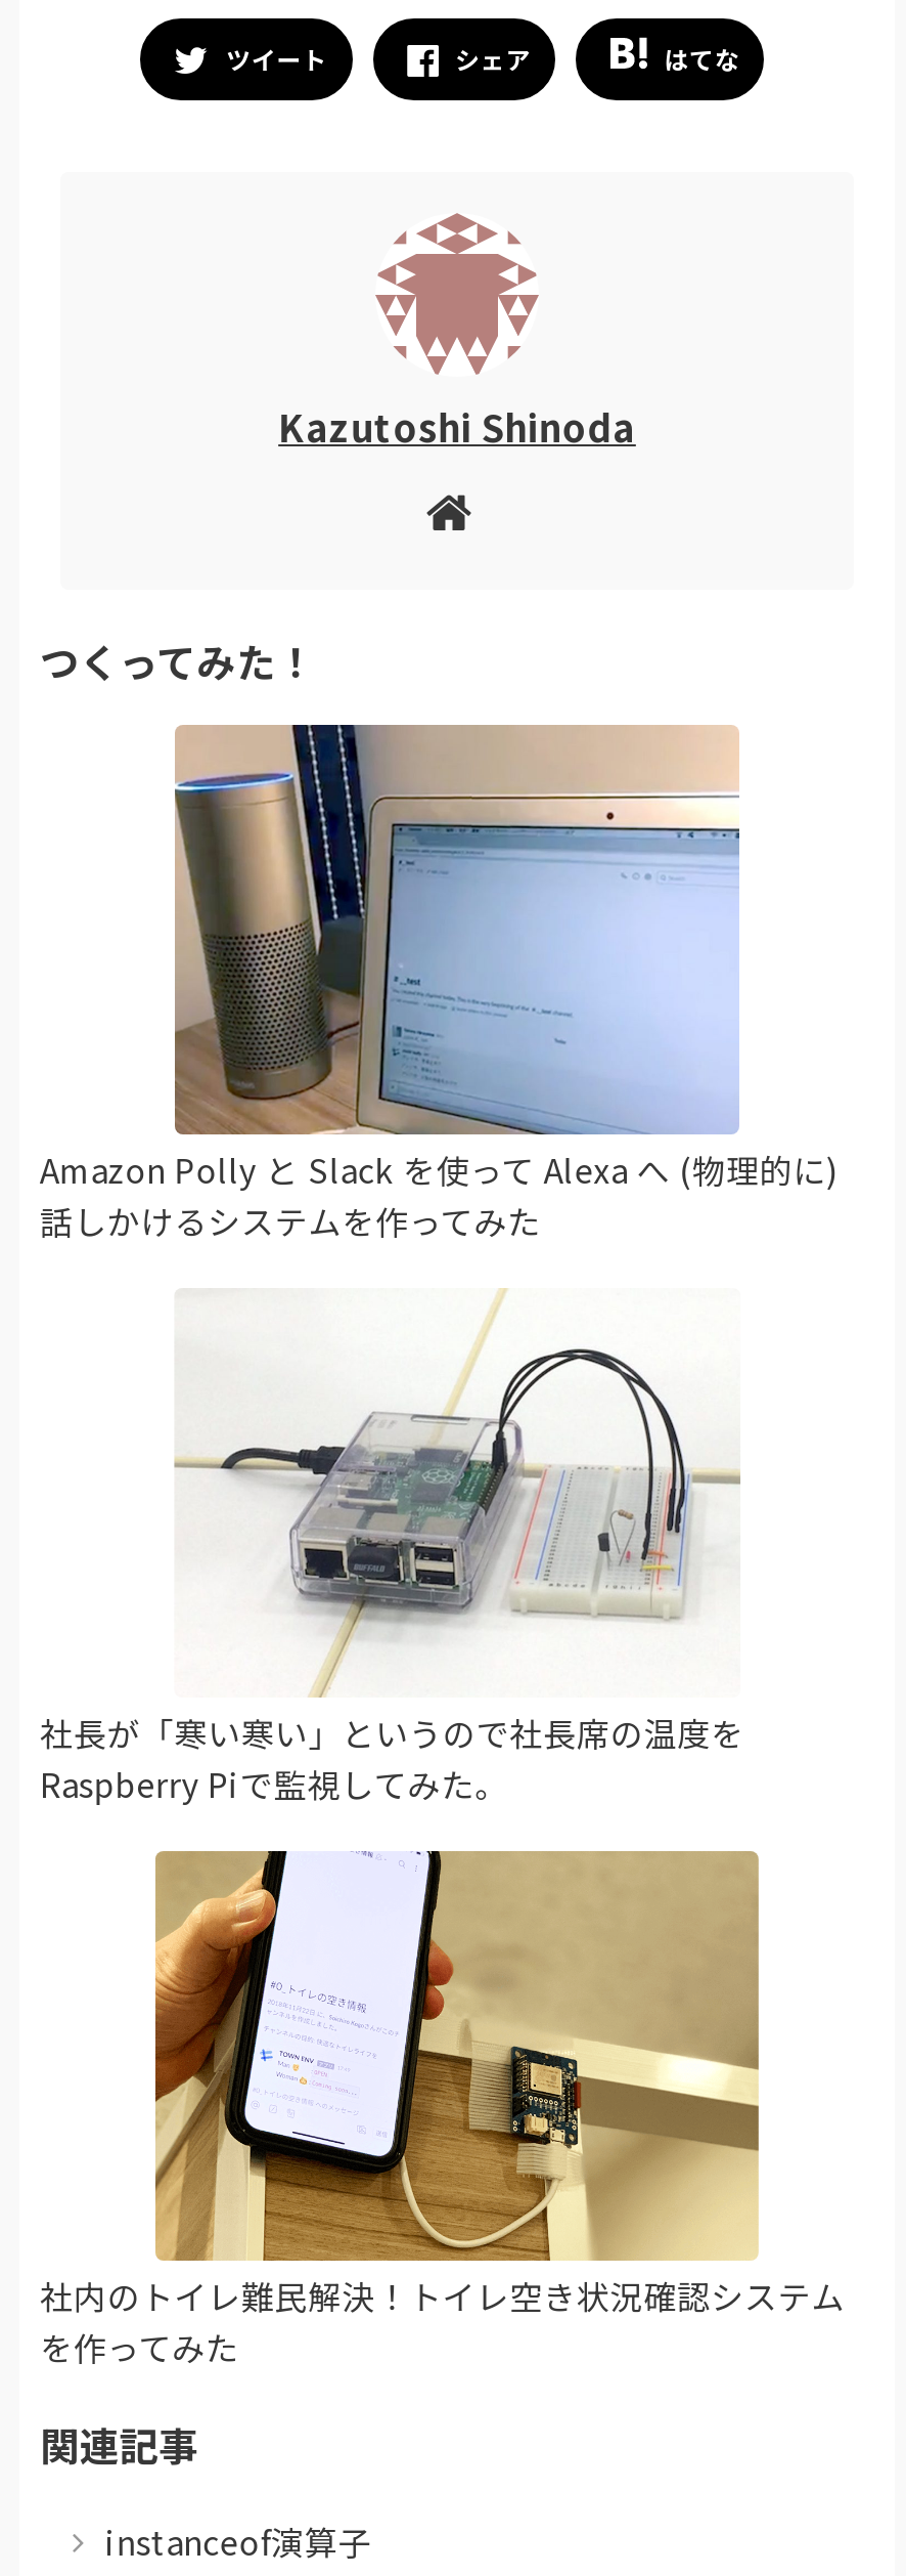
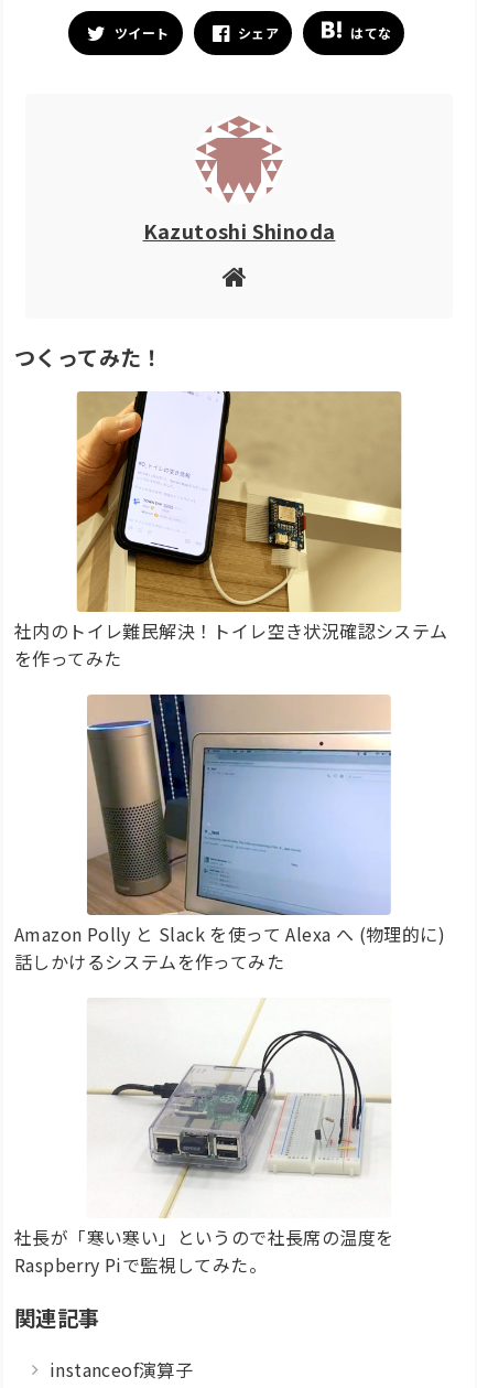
moved [40,723,840,1808] -> [14,693,445,1278]: [image] | Amazon Polly と Slack を使って Alexa へ (物理的に) | 話しかけるシステムを作ってみた | 社長が「寒い寒い」というので社長席の温度を | Raspberry Piで監視してみた。
moved [40,1849,845,2371] -> [14,390,448,671]: [image] | 社内のトイレ難民解決！トイレ空き状況確認システム | を作ってみた

